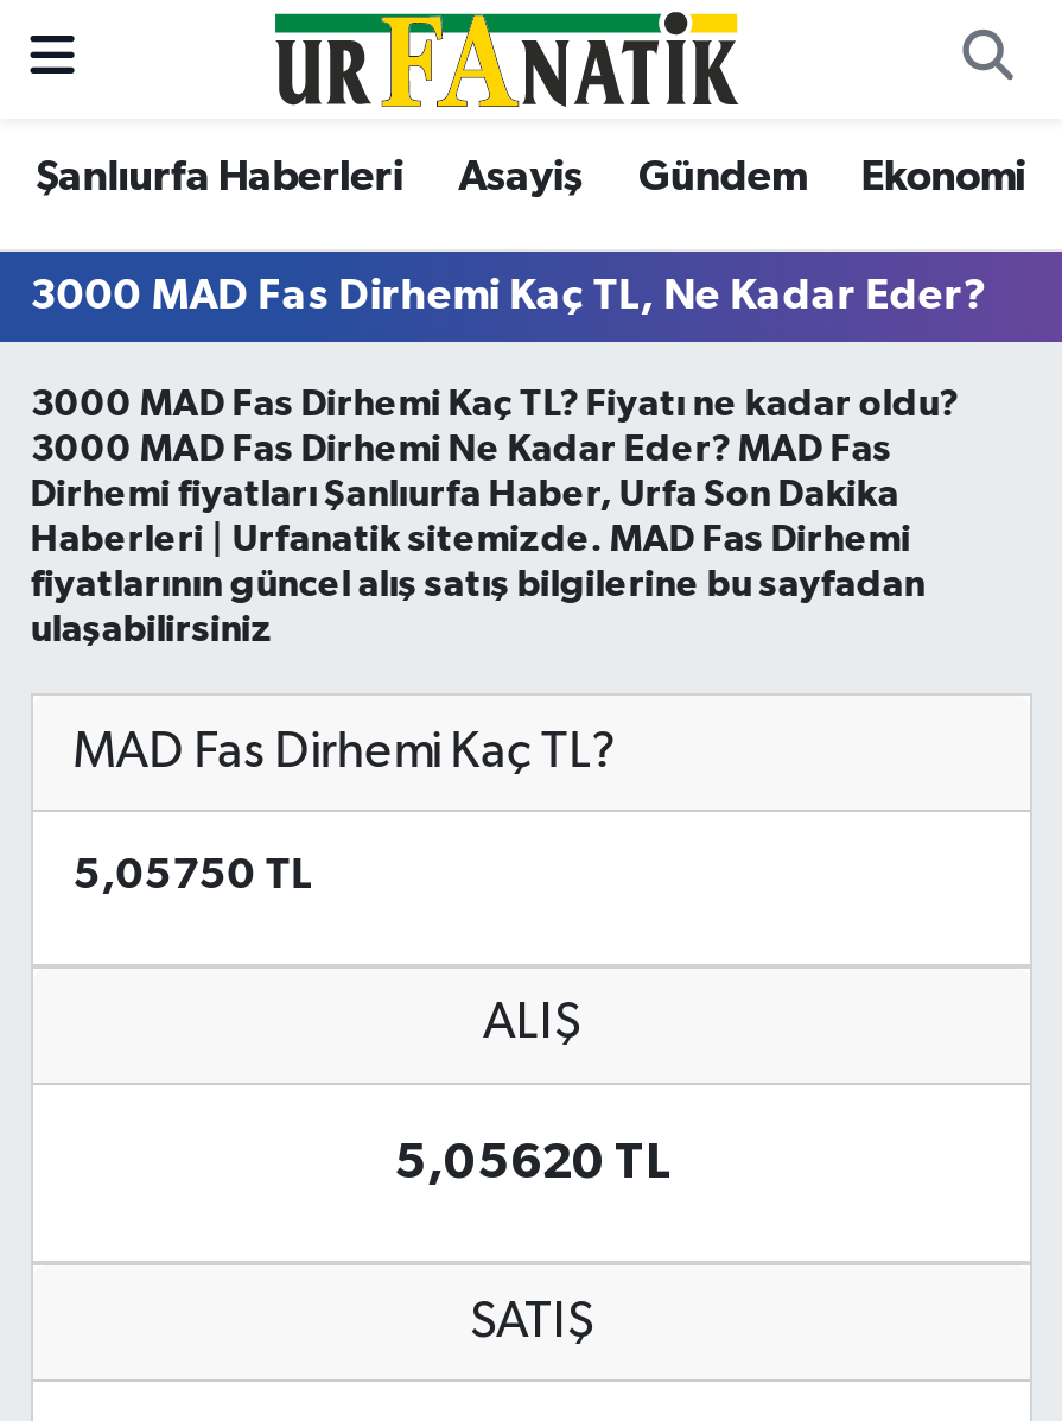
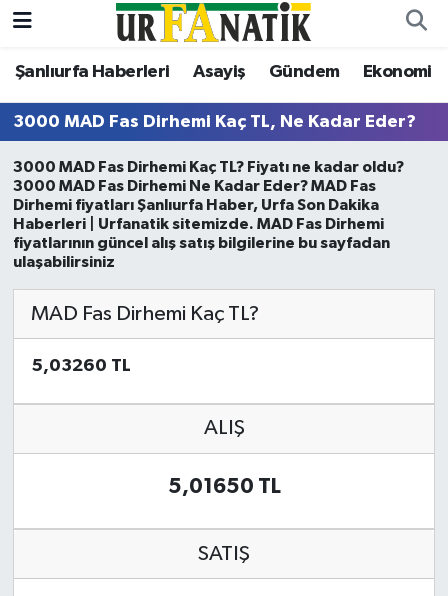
[73,856,313,898] 5,05750 TL -> [31,357,131,375] 5,03260 TL
[394,1137,669,1187] 5,05620 TL -> [167,476,280,497] 5,01650 TL

